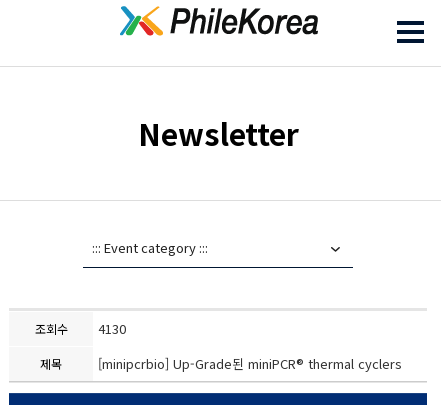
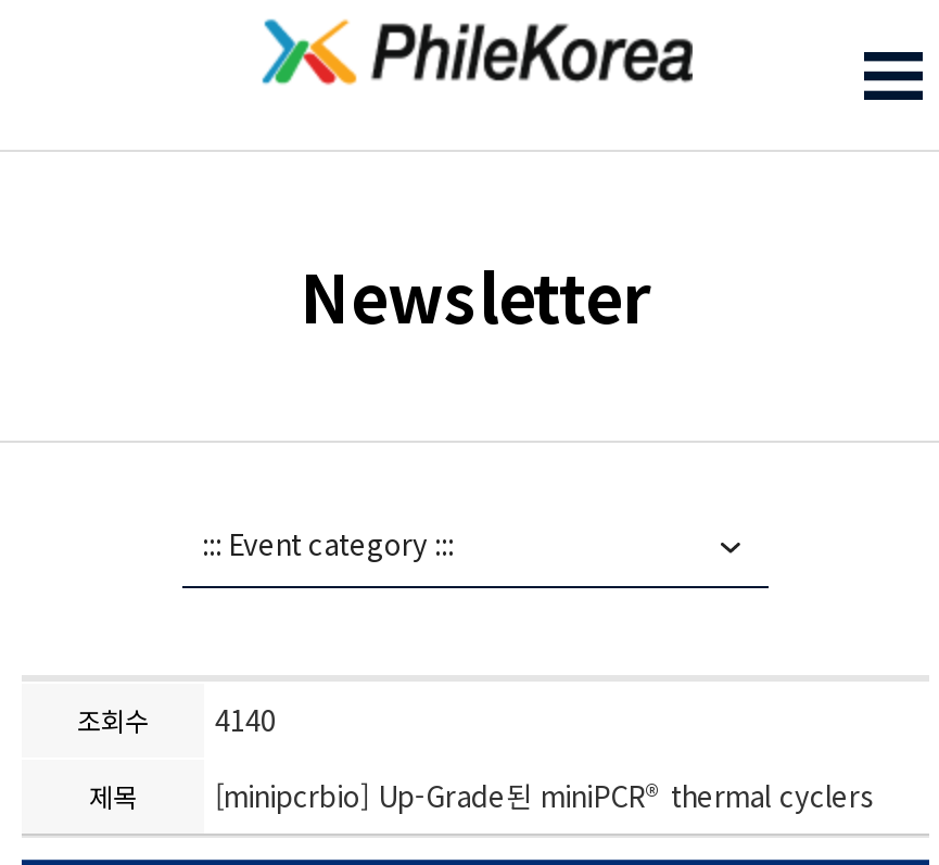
[34,319,126,338] 조회수 4130 -> [77,699,276,740] 조회수 4140

